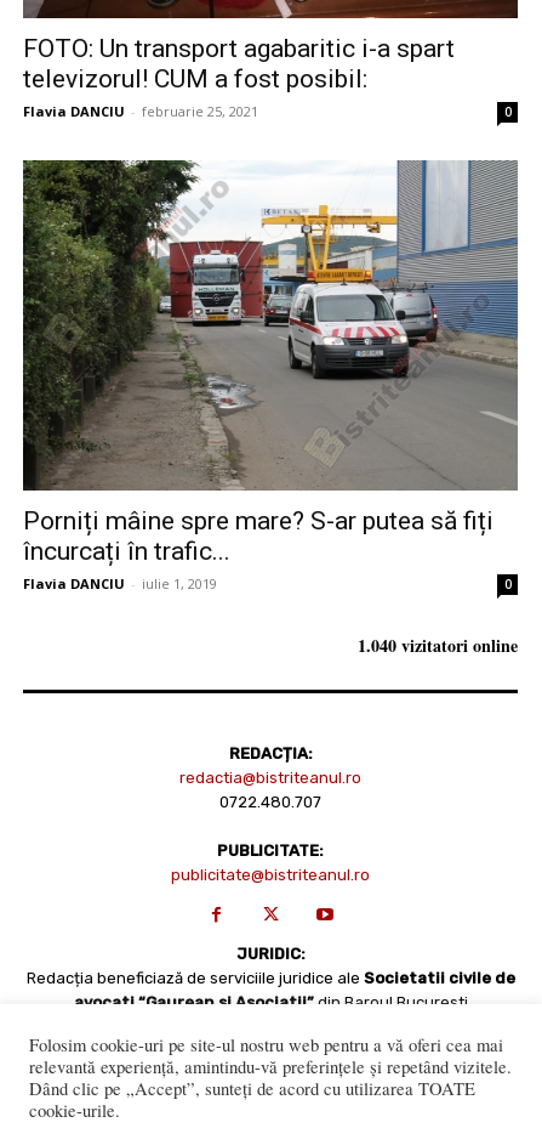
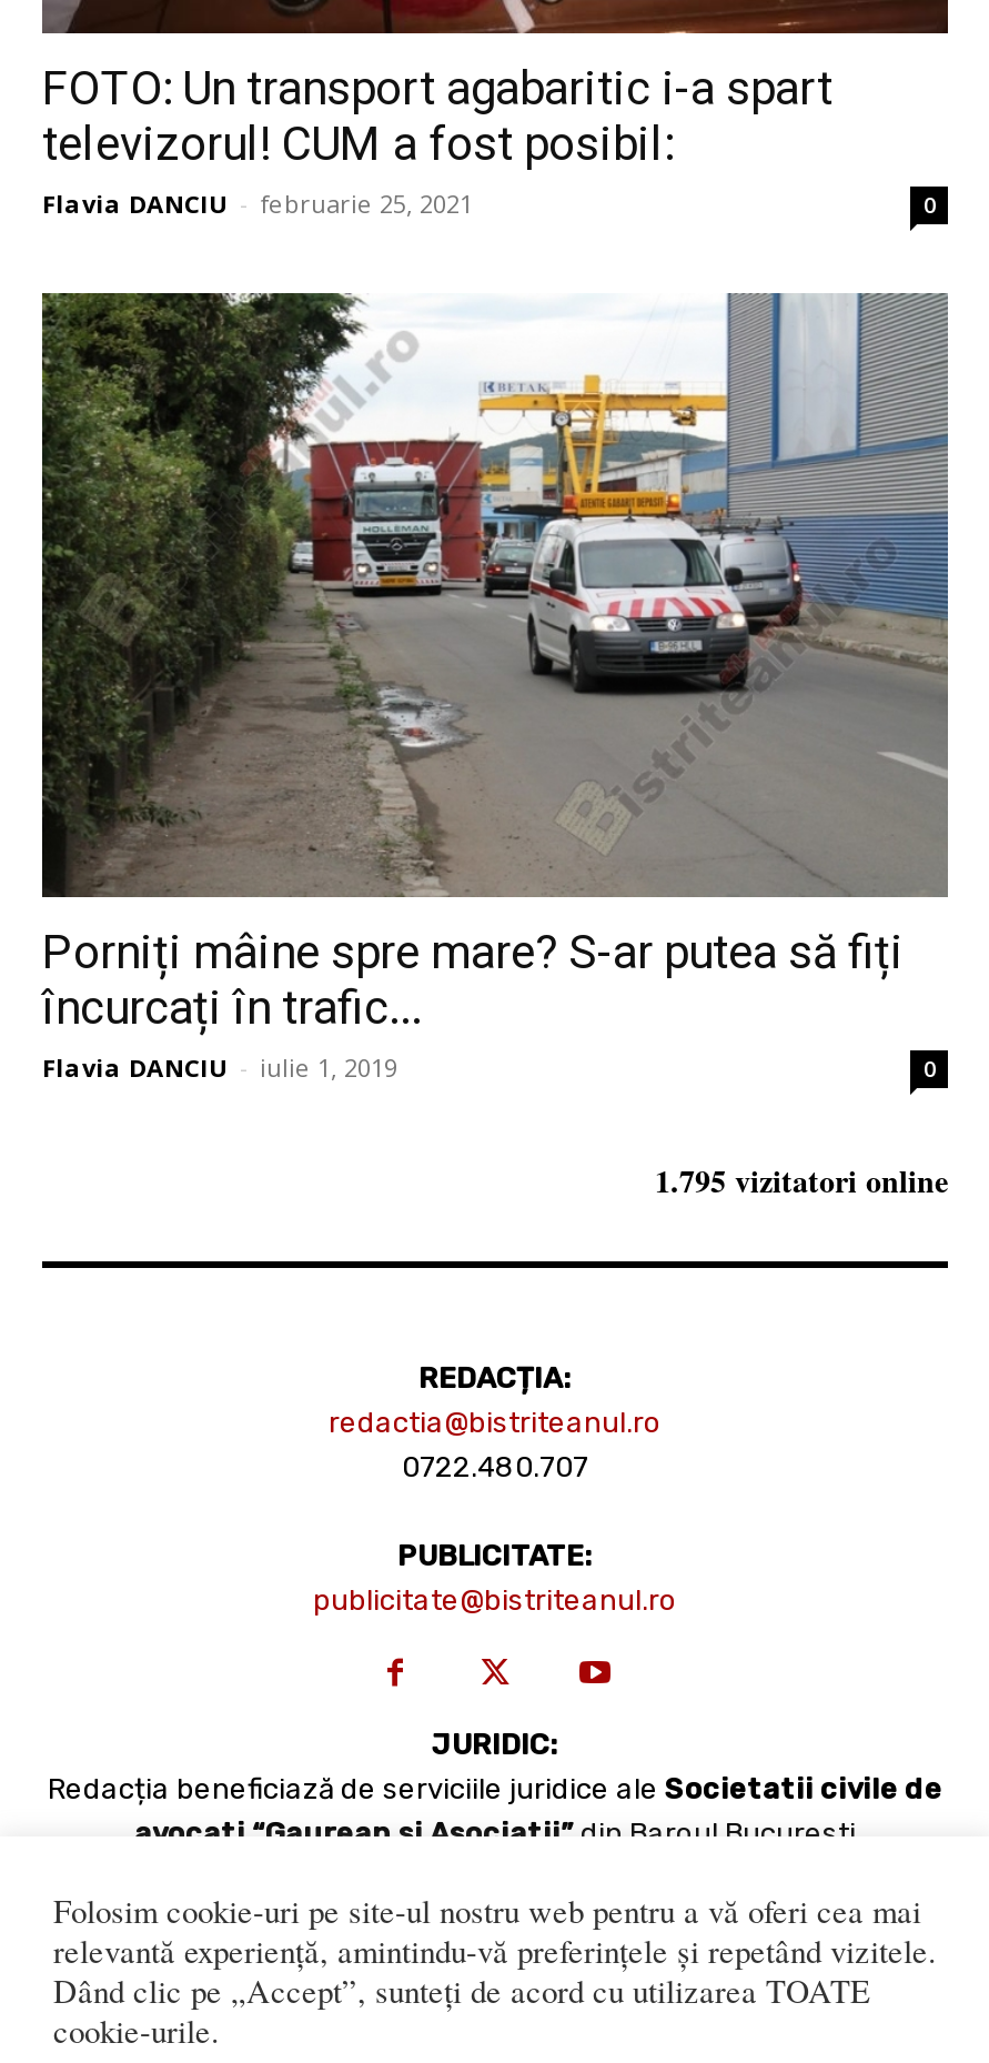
[358,632,518,658] 1.040 vizitatori online -> [655,1156,948,1203] 1.795 vizitatori online

